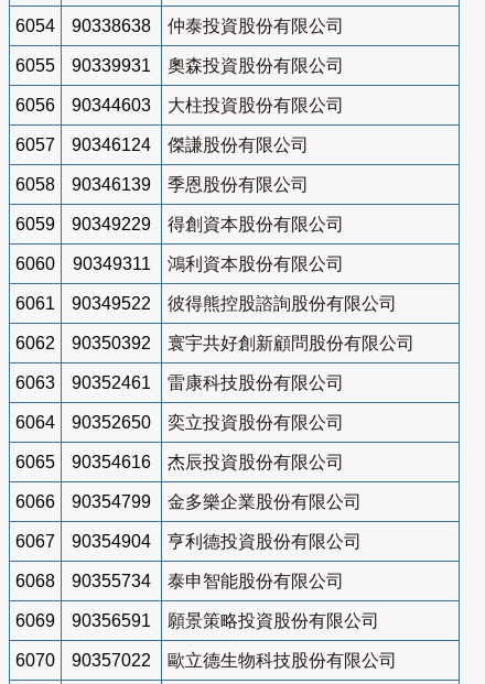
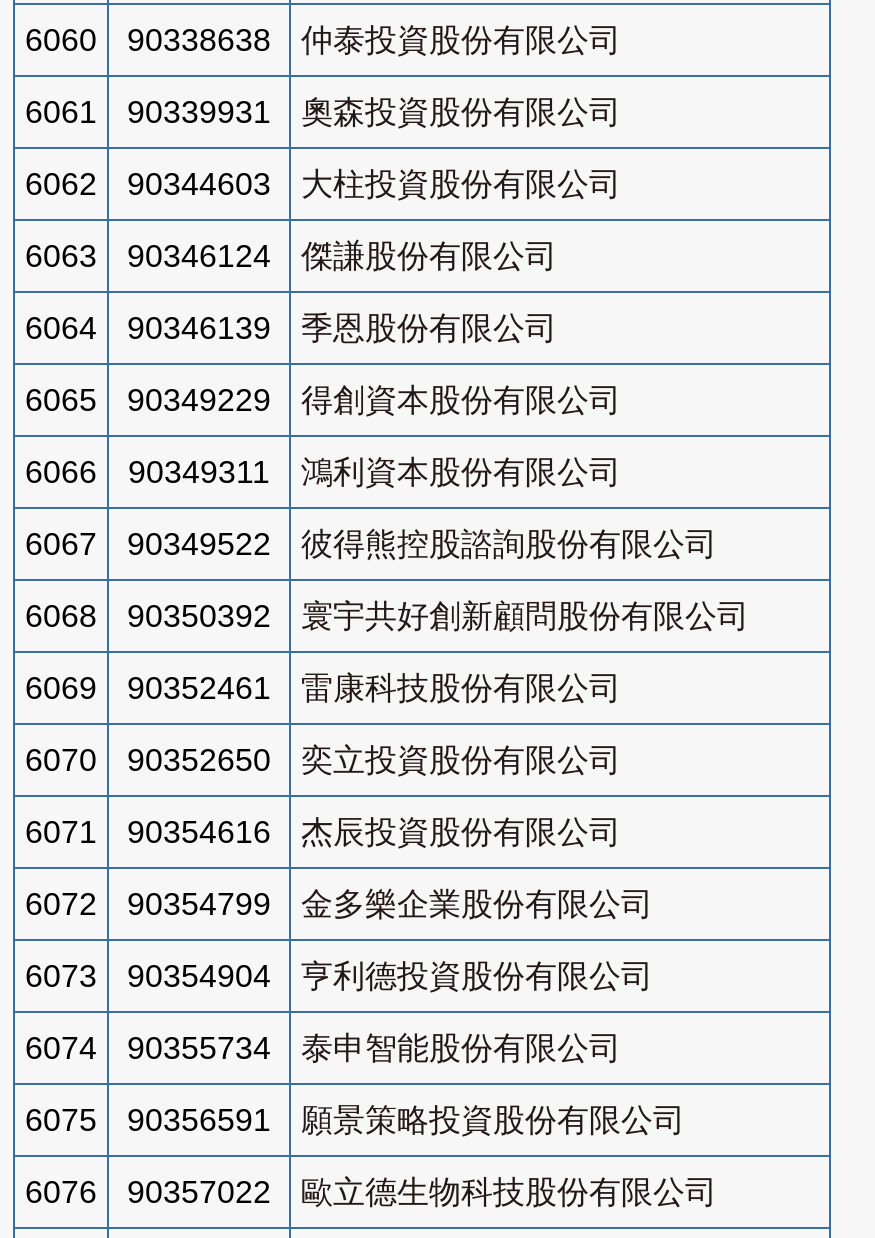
[15,16,344,35] 6054 90338638 仲泰投資股份有限公司 -> [25,23,621,57] 6060 90338638 仲泰投資股份有限公司
[15,56,344,75] 6055 90339931 奧森投資股份有限公司 -> [25,95,621,129] 6061 90339931 奧森投資股份有限公司
[15,96,344,114] 6056 90344603 大柱投資股份有限公司 -> [25,167,621,201] 6062 90344603 大柱投資股份有限公司
[15,135,309,154] 6057 90346124 傑謙股份有限公司 -> [25,239,557,273] 6063 90346124 傑謙股份有限公司
[15,175,309,194] 6058 90346139 季恩股份有限公司 -> [25,311,557,345] 6064 90346139 季恩股份有限公司
[15,215,344,233] 6059 90349229 得創資本股份有限公司 -> [25,383,621,417] 6065 90349229 得創資本股份有限公司
[15,254,344,273] 6060 90349311 鴻利資本股份有限公司 -> [25,455,621,489] 6066 90349311 鴻利資本股份有限公司
[15,294,397,313] 6061 90349522 彼得熊控股諮詢股份有限公司 -> [25,527,717,561] 6067 90349522 彼得熊控股諮詢股份有限公司
[15,334,414,352] 6062 90350392 寰宇共好創新顧問股份有限公司 -> [25,599,749,633] 6068 90350392 寰宇共好創新顧問股份有限公司
[15,373,344,392] 6063 90352461 雷康科技股份有限公司 -> [25,671,621,705] 6069 90352461 雷康科技股份有限公司
[15,413,344,432] 6064 90352650 奕立投資股份有限公司 -> [25,743,621,777] 6070 90352650 奕立投資股份有限公司
[15,453,344,471] 6065 90354616 杰辰投資股份有限公司 -> [25,815,621,849] 6071 90354616 杰辰投資股份有限公司
[15,492,362,511] 6066 90354799 金多樂企業股份有限公司 -> [25,887,653,921] 6072 90354799 金多樂企業股份有限公司
[15,532,362,551] 6067 90354904 亨利德投資股份有限公司 -> [25,959,653,993] 6073 90354904 亨利德投資股份有限公司
[15,572,344,590] 6068 90355734 泰申智能股份有限公司 -> [25,1031,621,1065] 6074 90355734 泰申智能股份有限公司
[15,611,379,630] 6069 90356591 願景策略投資股份有限公司 -> [25,1103,685,1137] 6075 90356591 願景策略投資股份有限公司
[15,651,397,670] 6070 90357022 歐立德生物科技股份有限公司 -> [25,1175,717,1209] 6076 90357022 歐立德生物科技股份有限公司

